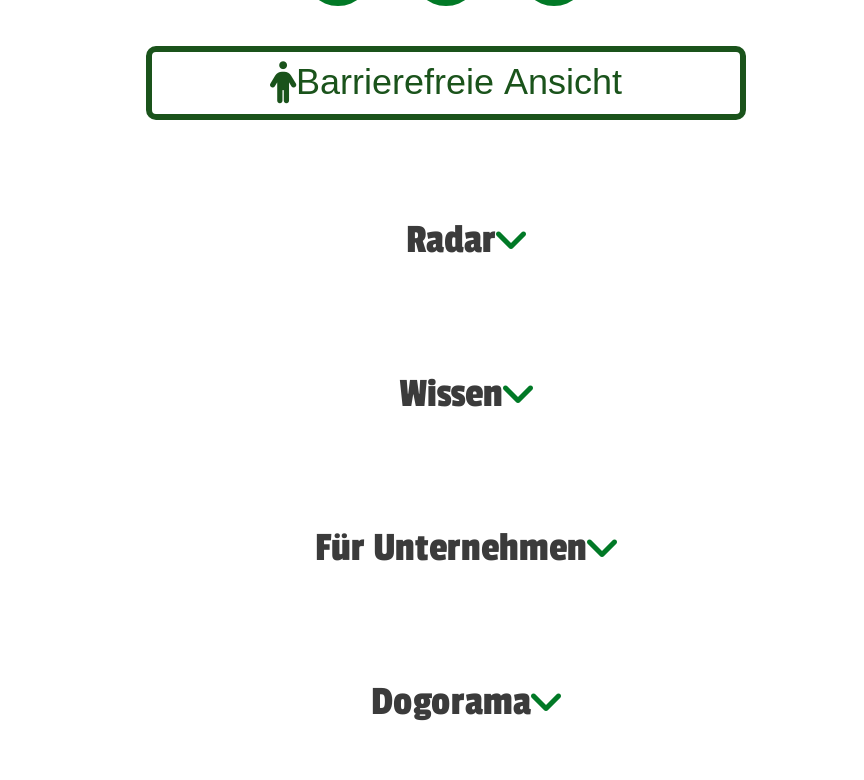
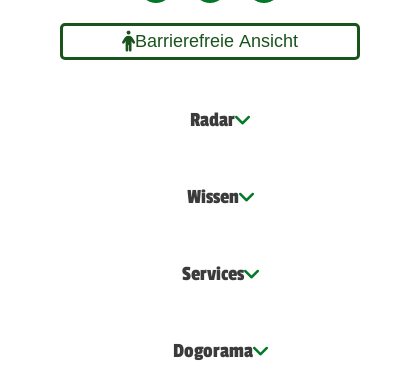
[315,524,587,572] Für Unternehmen -> [181,262,243,286] Services

